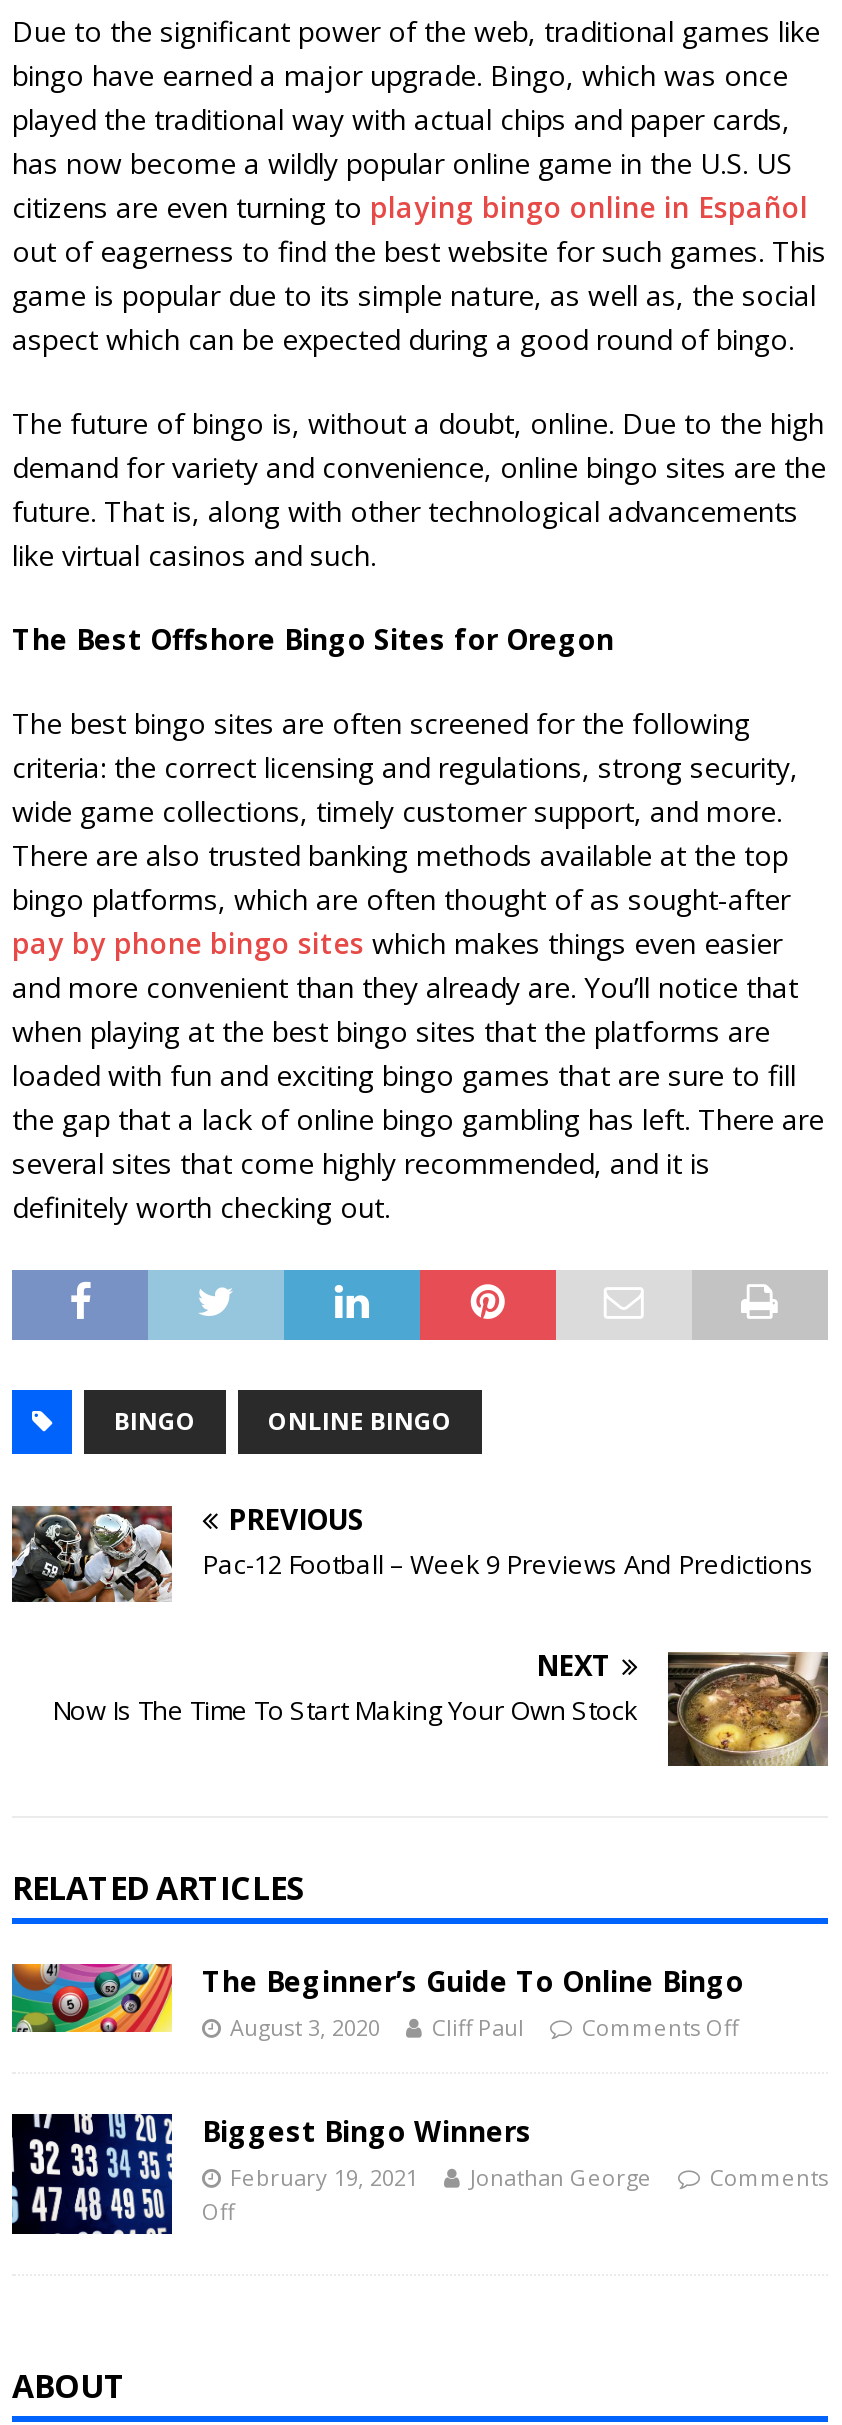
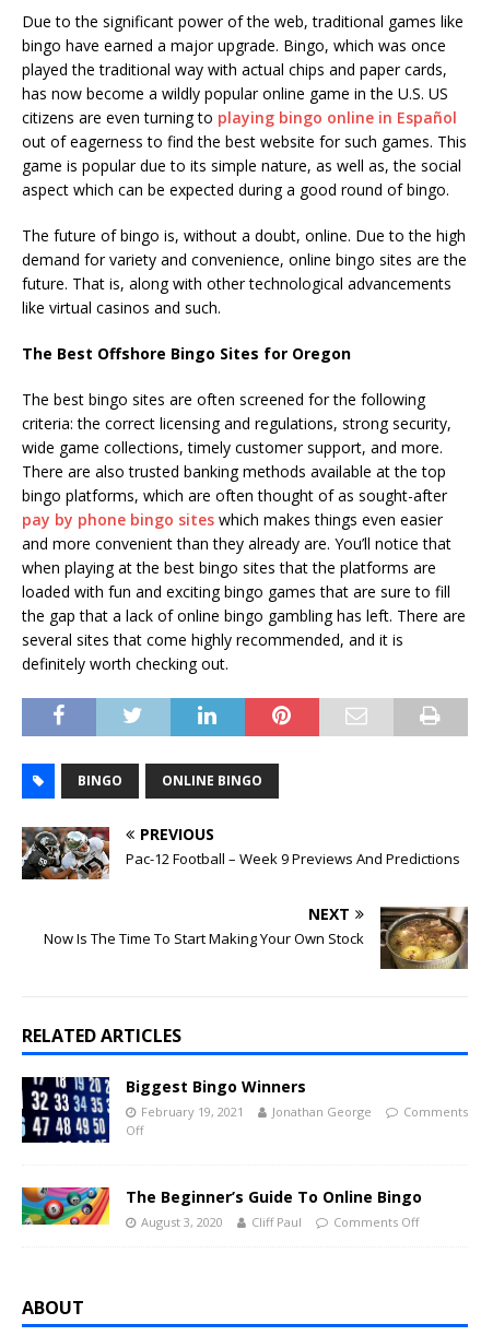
moved [10,1962,744,2042] -> [21,1186,422,1230]: [image] | The Beginner’s Guide To Online Bingo | August 3, 2020 | Cliff Paul | Comments Off
moved [10,2110,828,2238] -> [21,1075,468,1145]: [image] | Biggest Bingo Winners | February 19, 2021 | Jonathan George | Comments | Off

